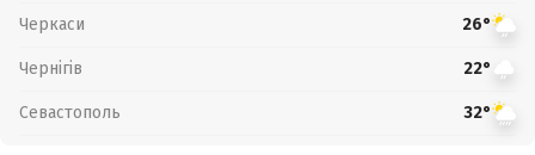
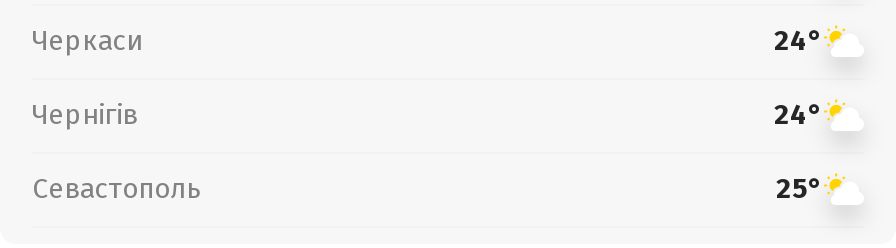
[462,14,492,35] 26° -> [774,24,824,58] 24°
[463,58,492,79] 22° -> [774,98,824,132] 24°
[463,103,492,123] 32° -> [776,172,824,206] 25°

